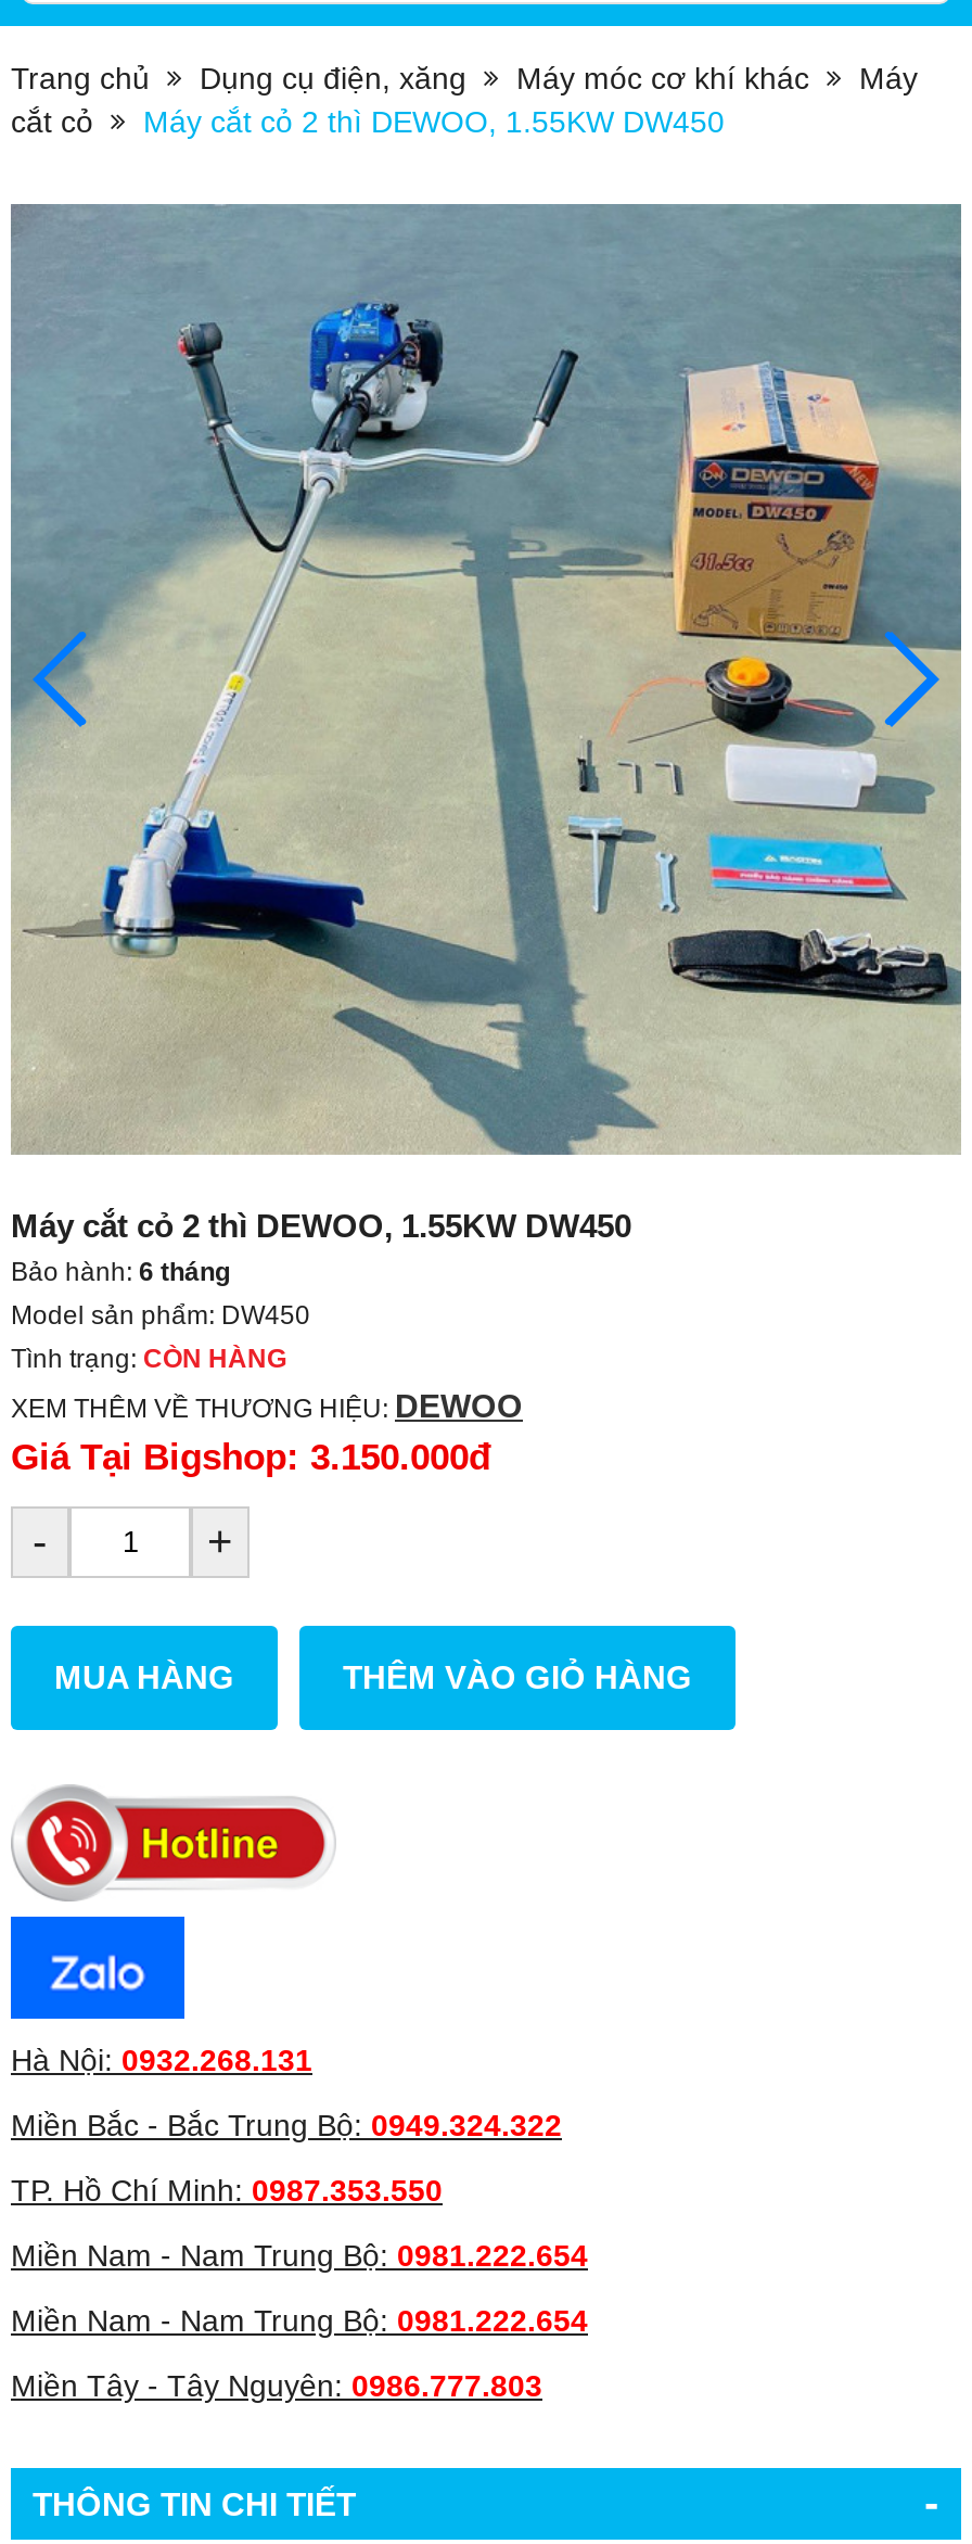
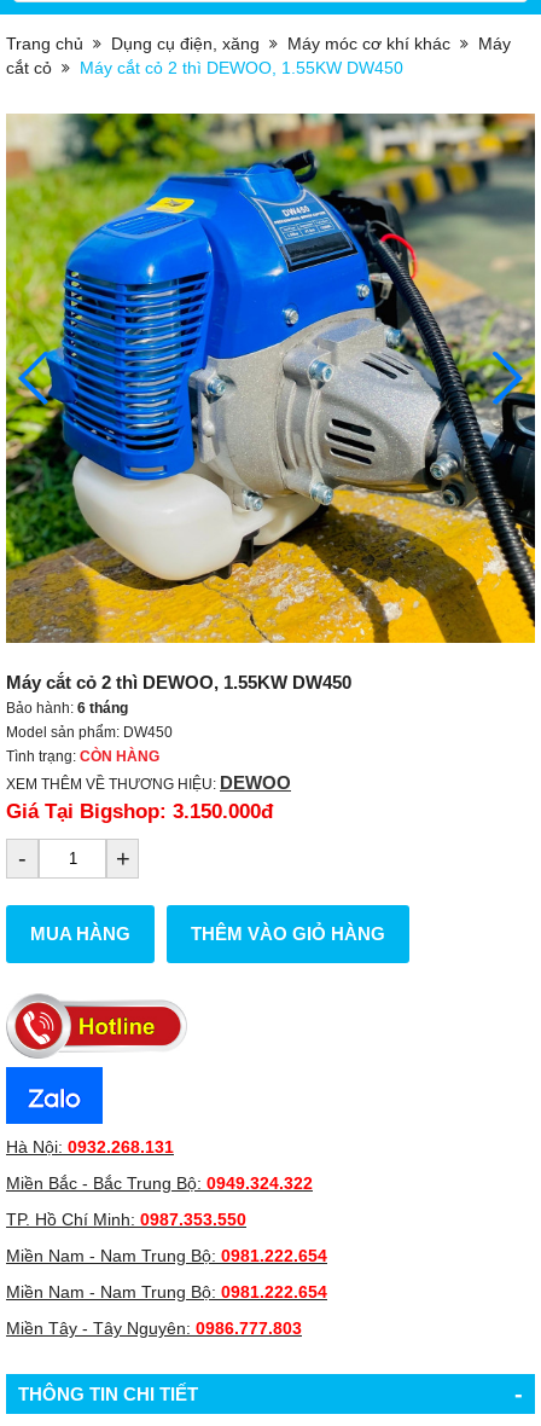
[9,202,963,1157] [image] -> [5,112,536,644] [image]

